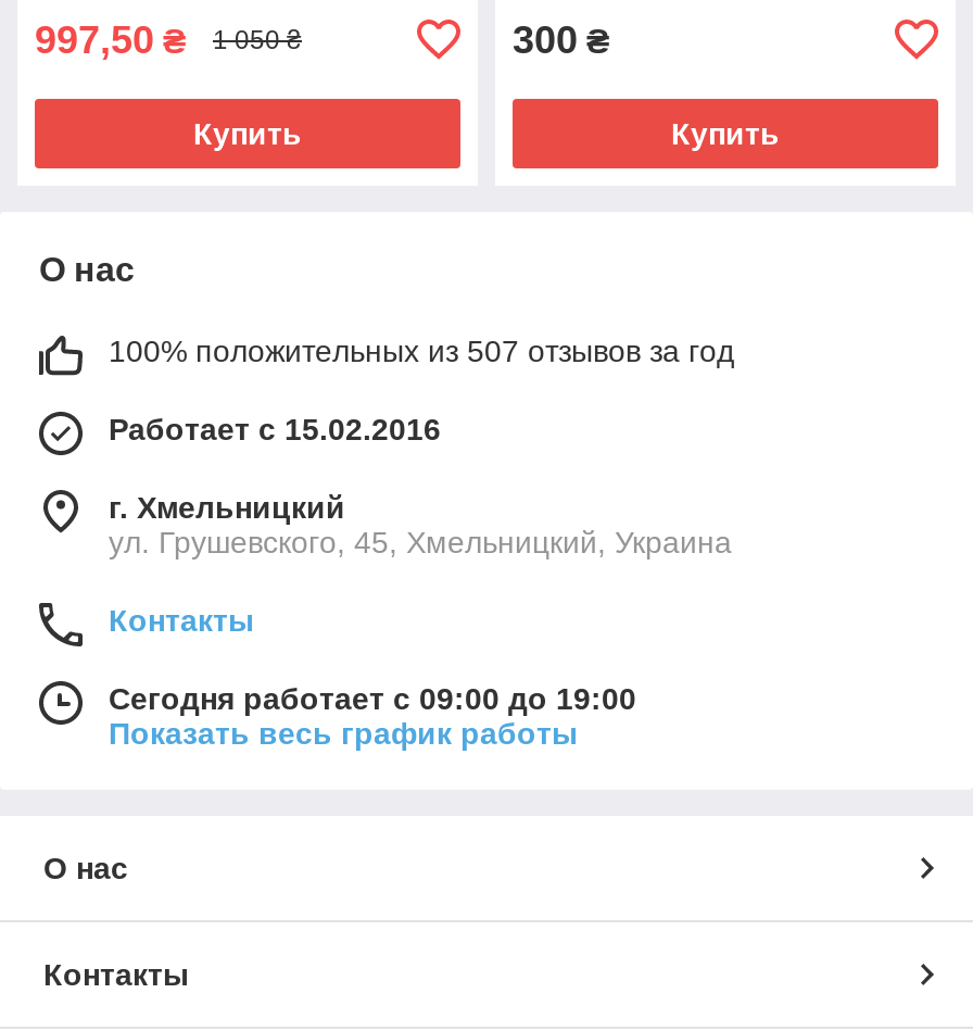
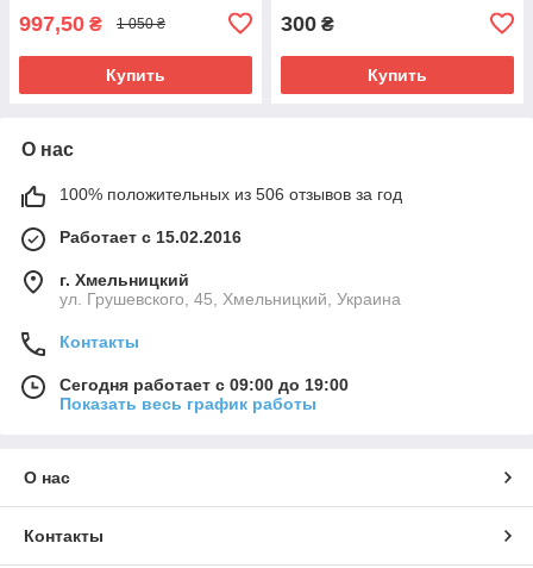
[109,333,734,368] 100% положительных из 507 отзывов за год -> [59,184,402,203] 100% положительных из 506 отзывов за год

